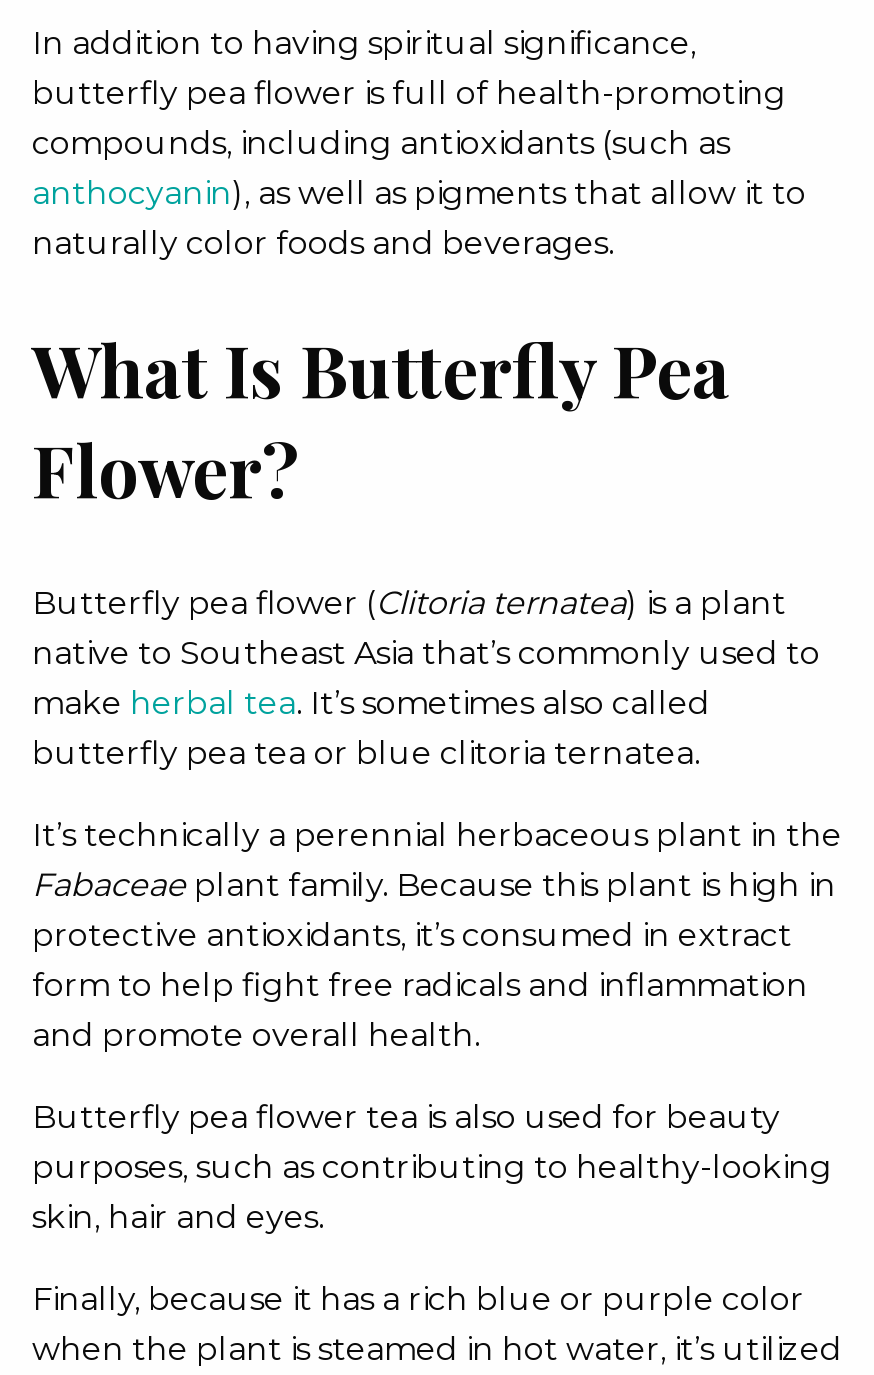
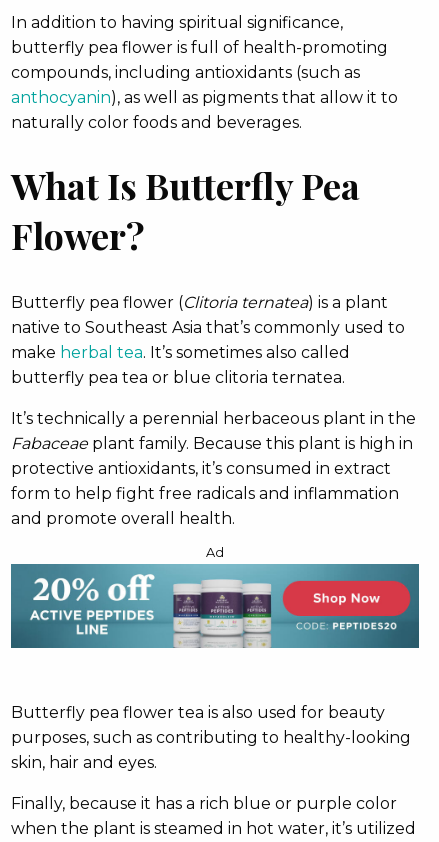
none -> [10,563,420,649] [image]
none -> [206,545,224,560] Ad

